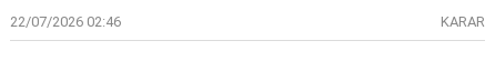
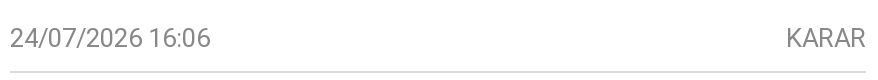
[10,13,121,29] 22/07/2026 02:46 -> [10,23,210,53] 24/07/2026 16:06

